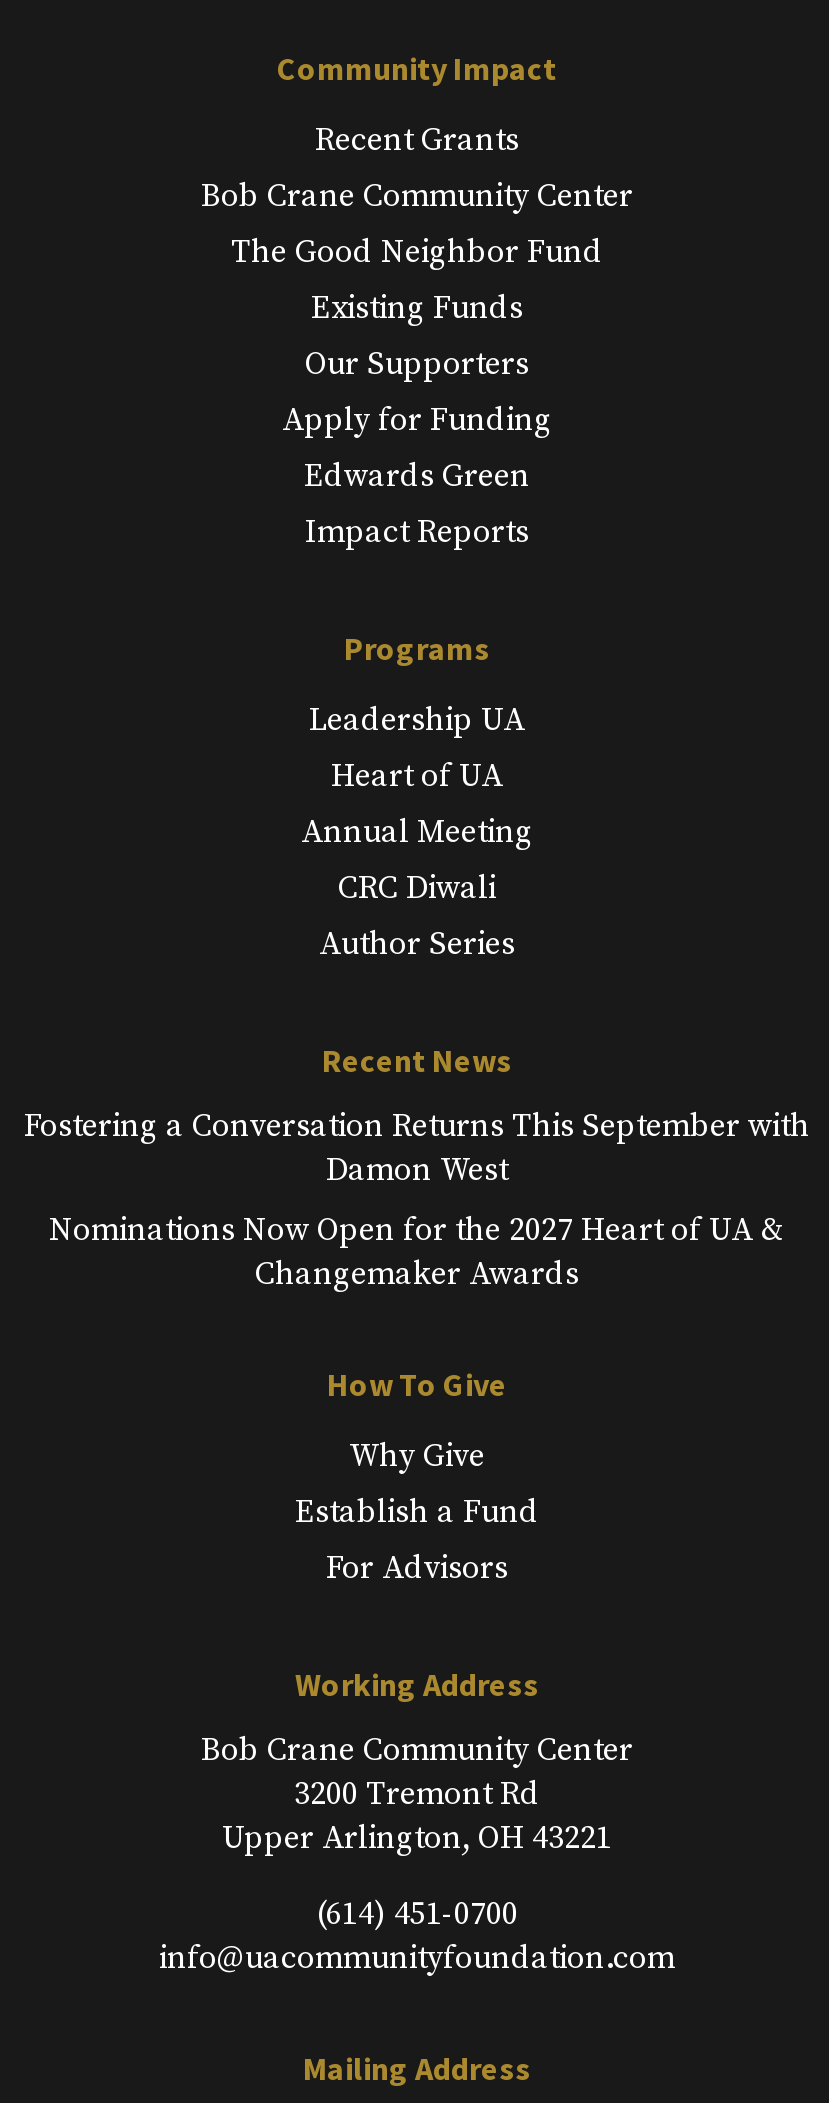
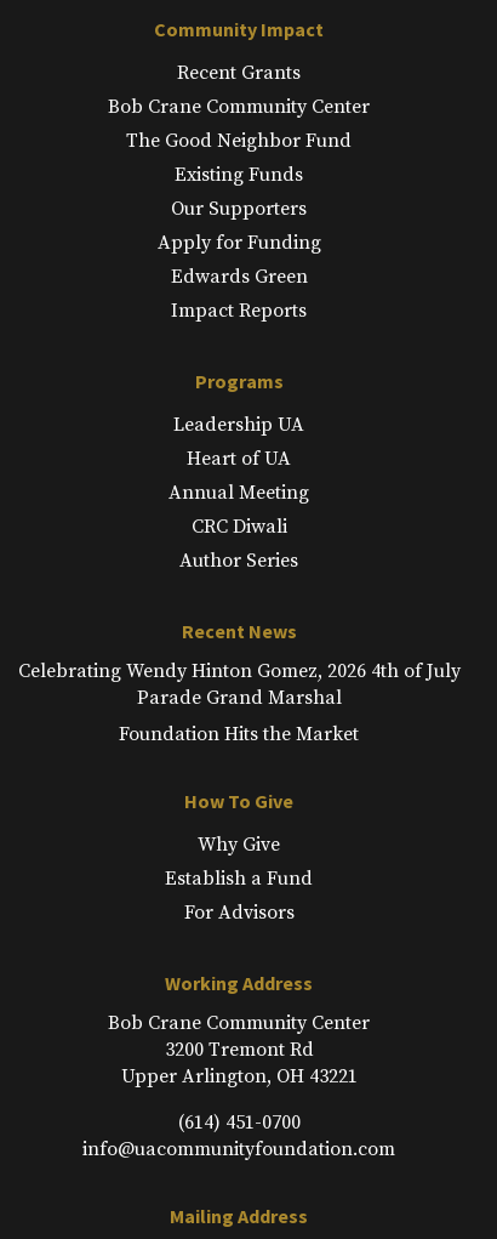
[24,1106,810,1190] Fostering a Conversation Returns This September with | Damon West -> [18,659,460,710] Celebrating Wendy Hinton Gomez, 2026 4th of July | Parade Grand Marshal
[49,1210,785,1294] Nominations Now Open for the 2027 Heart of UA & | Changemaker Awards -> [119,722,359,746] Foundation Hits the Market

